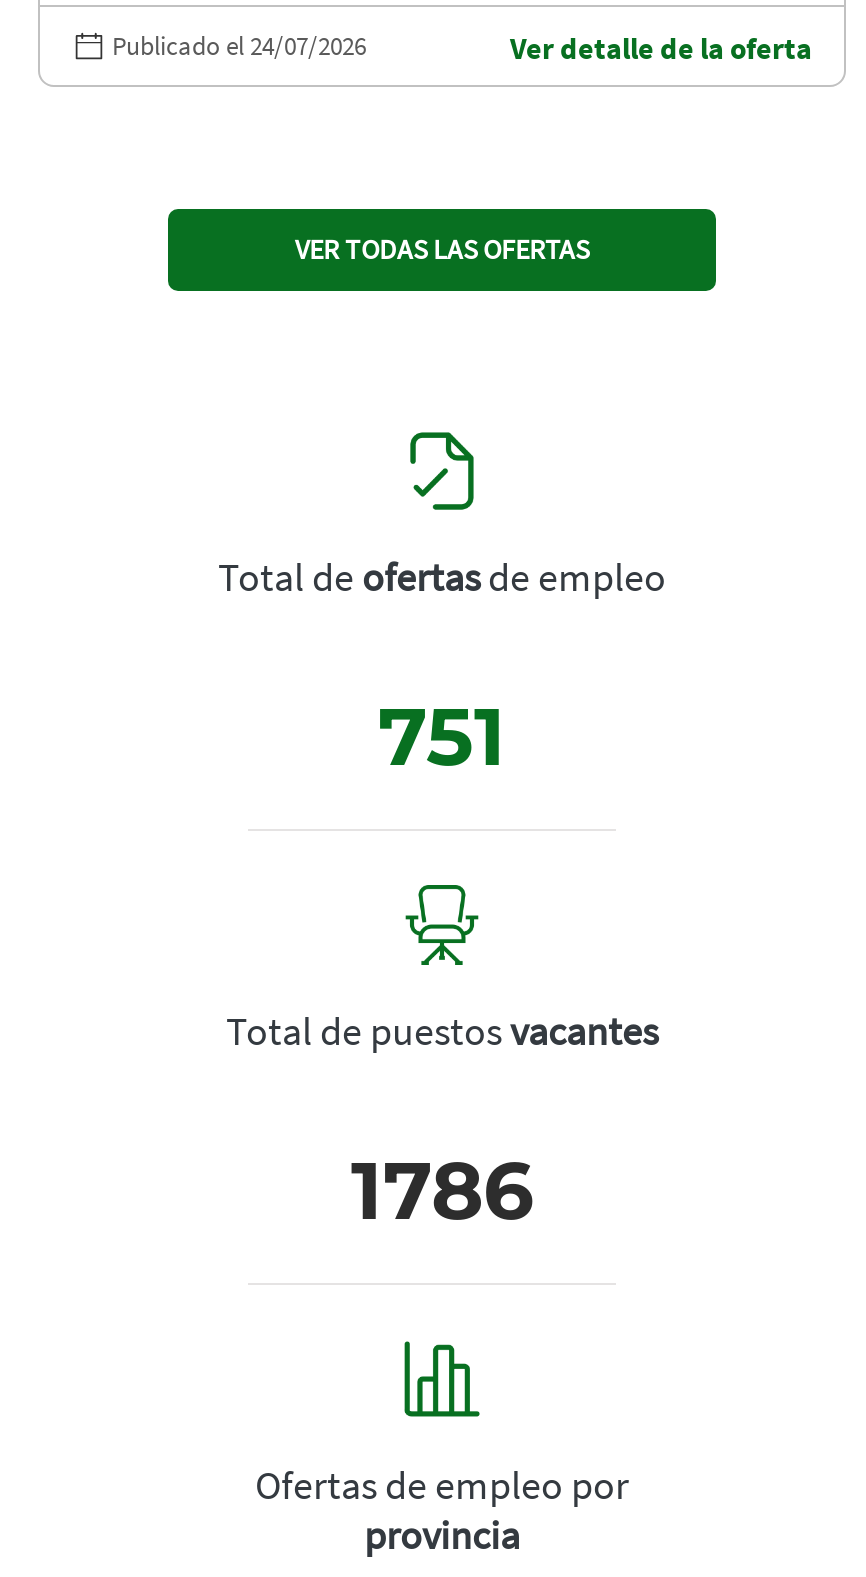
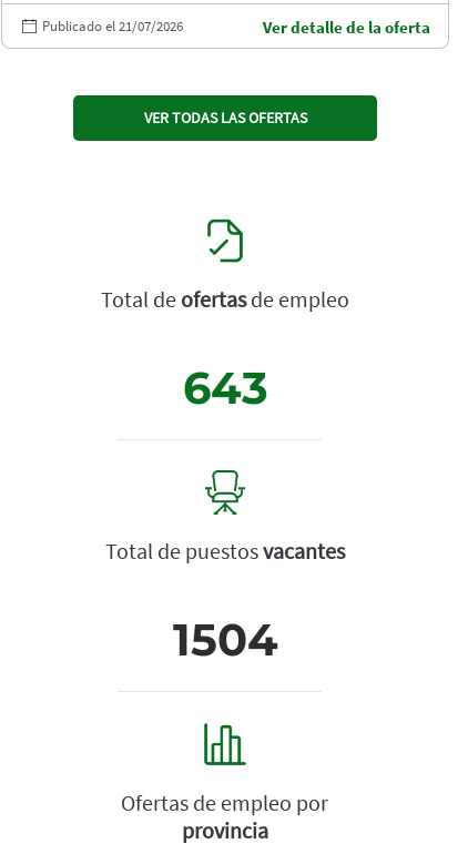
[112,29,366,63] Publicado el 24/07/2026 -> [42,17,183,36] Publicado el 21/07/2026
[378,688,506,786] 751 -> [182,361,268,415] 643
[351,1142,533,1240] 1786 -> [172,612,278,667] 1504

